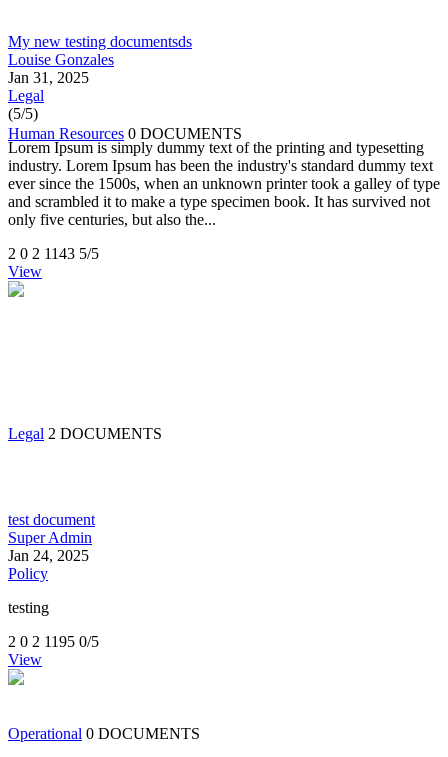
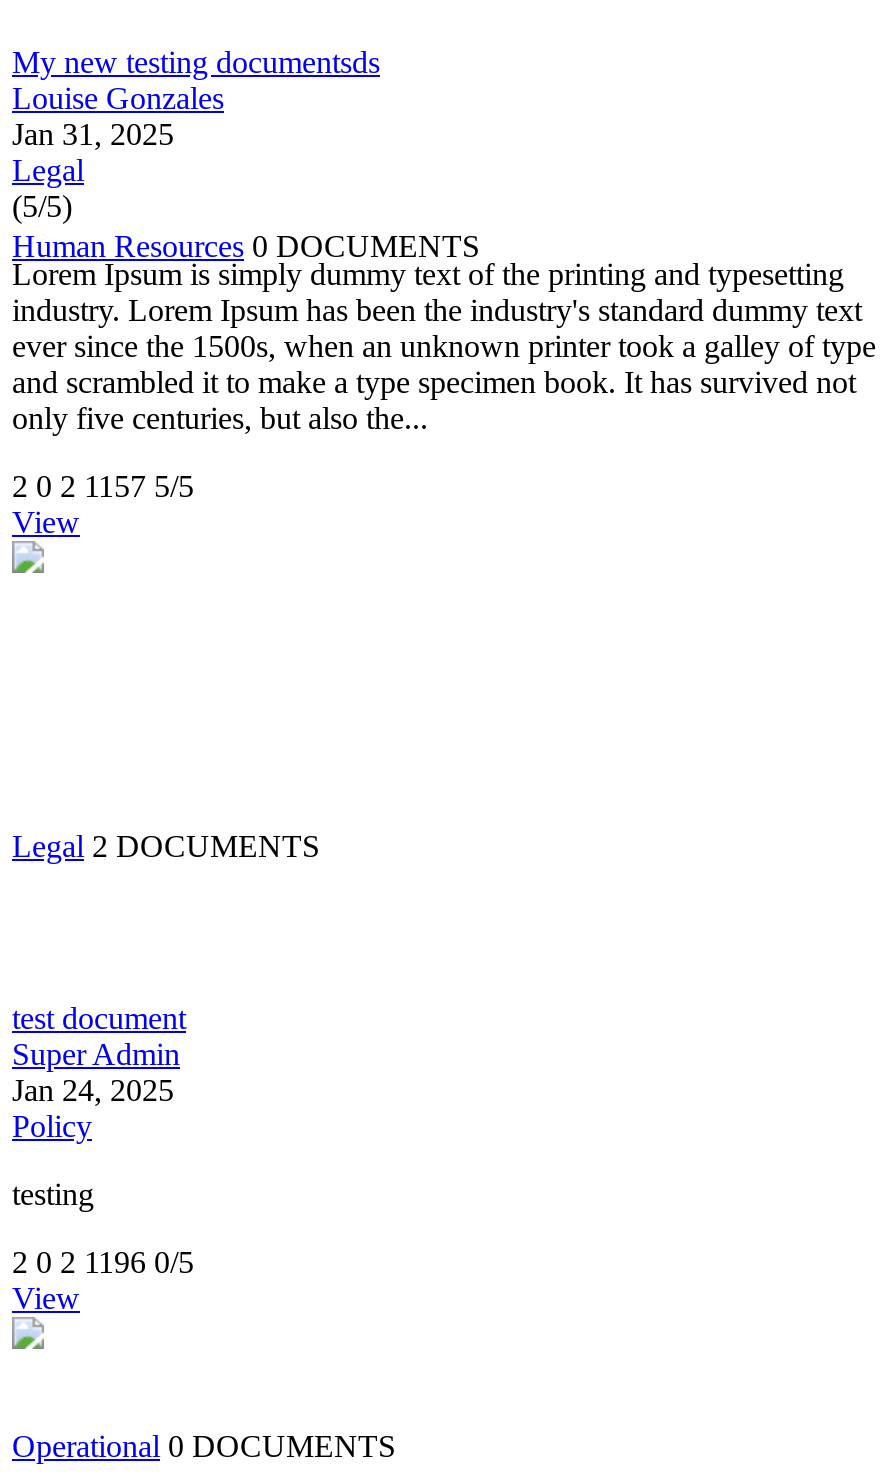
[8,245,99,262] 2 0 2 1143 5/5 -> [12,468,194,502] 2 0 2 1157 5/5
[8,633,99,650] 2 0 2 1195 0/5 -> [12,1244,194,1278] 2 0 2 1196 0/5

